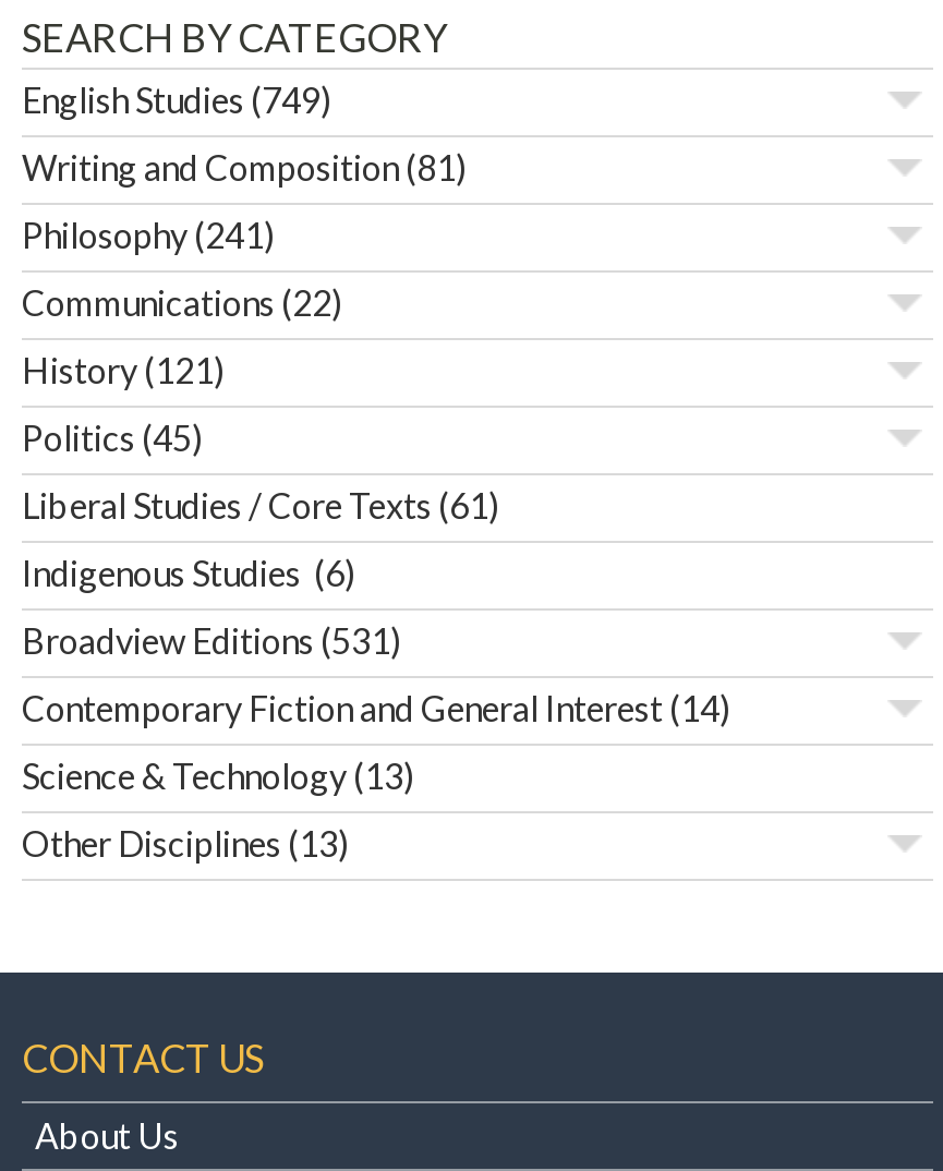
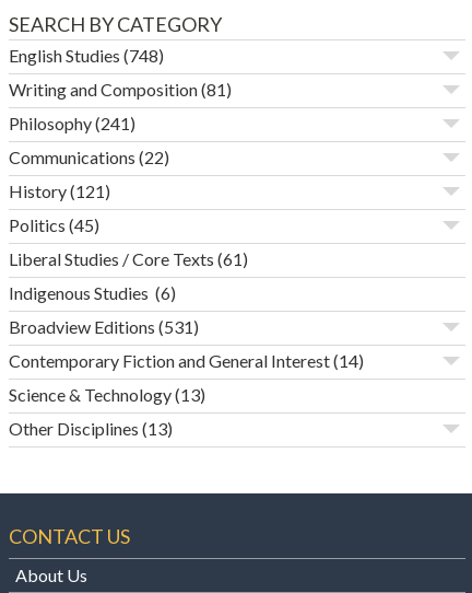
[22,79,331,121] English Studies (749) -> [9,45,164,66] English Studies (748)

